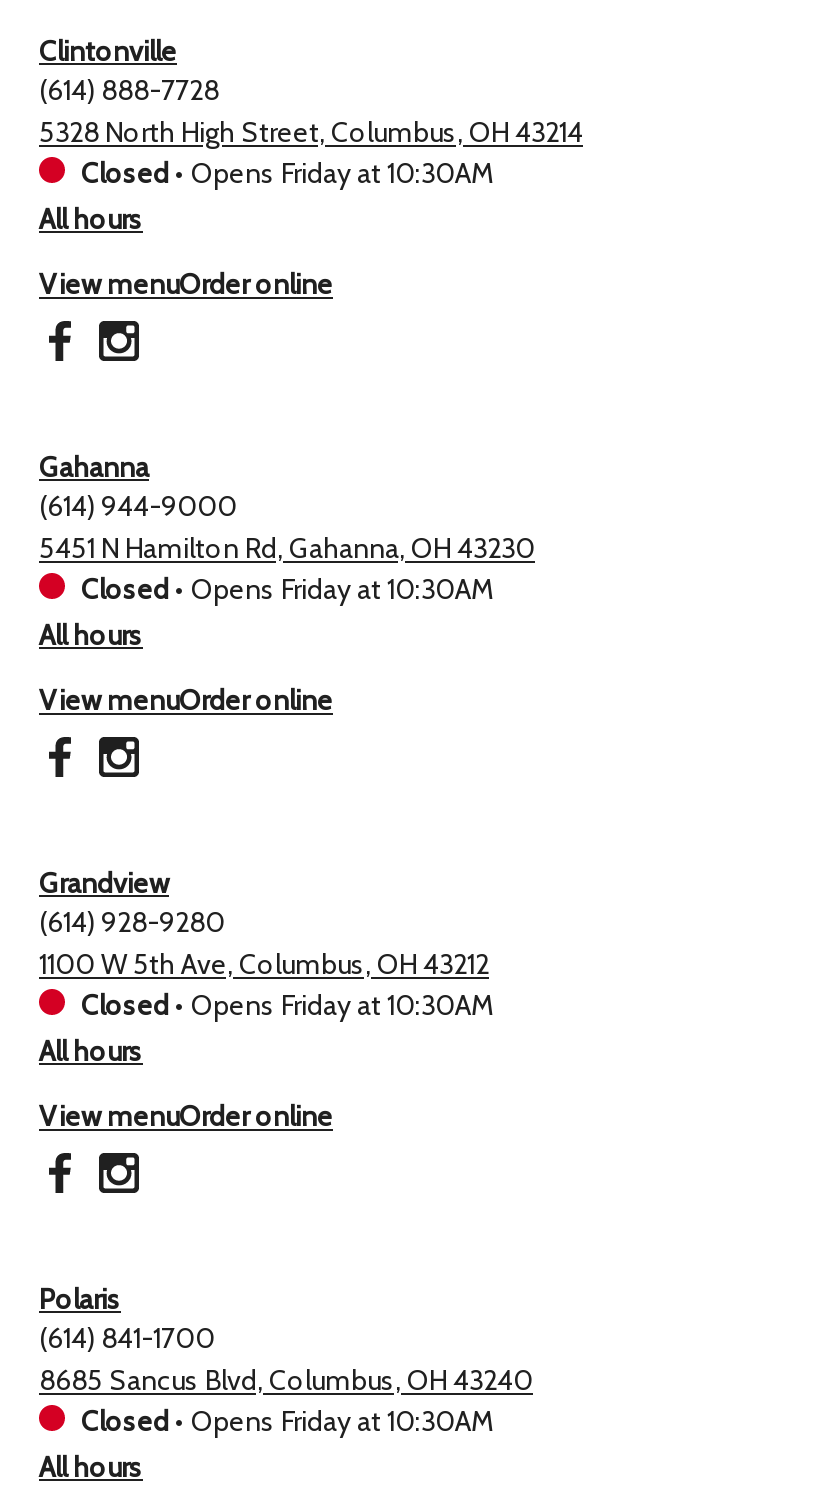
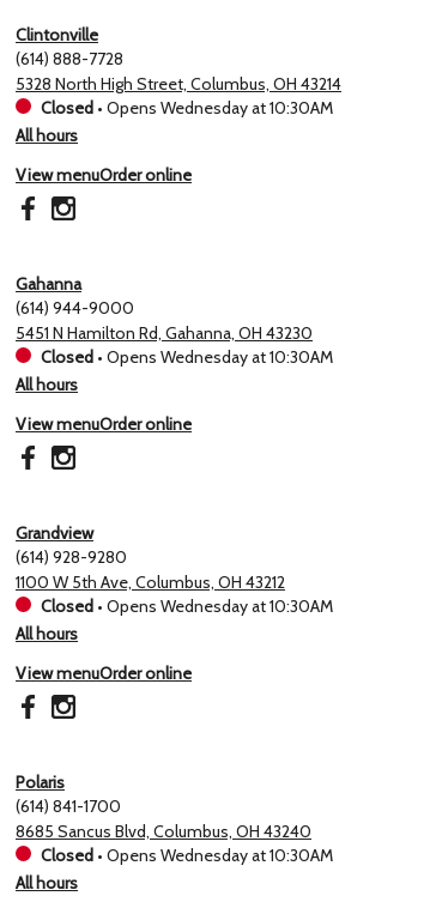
[81,155,493,191] Closed • Opens Friday at 10:30AM -> [41,97,333,119] Closed • Opens Wednesday at 10:30AM
[81,571,493,607] Closed • Opens Friday at 10:30AM -> [41,346,333,368] Closed • Opens Wednesday at 10:30AM
[81,987,493,1023] Closed • Opens Friday at 10:30AM -> [41,595,333,617] Closed • Opens Wednesday at 10:30AM
[81,1403,493,1439] Closed • Opens Friday at 10:30AM -> [41,845,333,866] Closed • Opens Wednesday at 10:30AM

